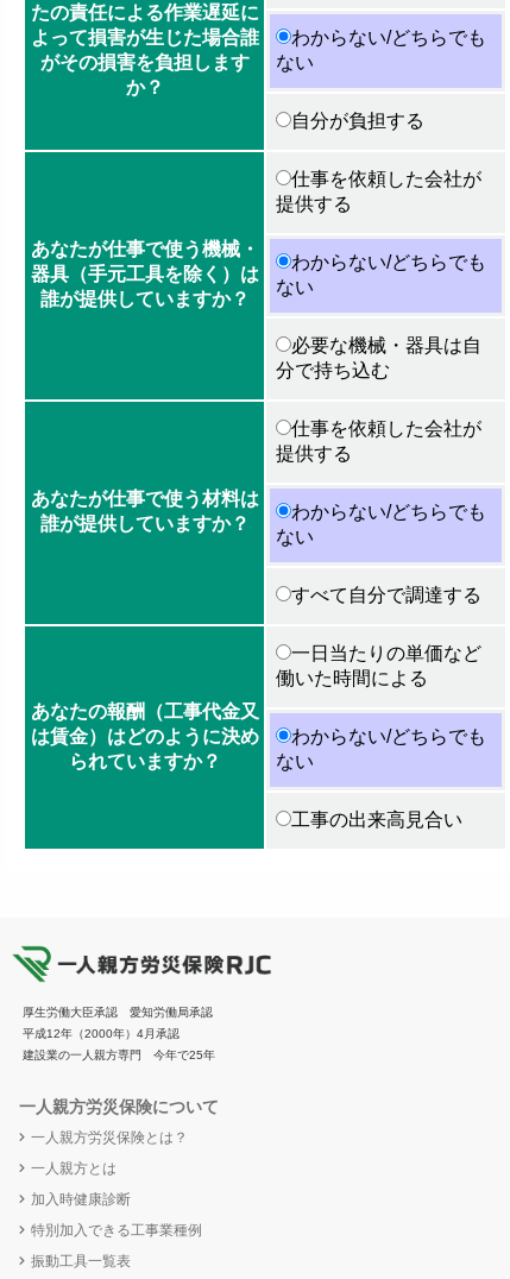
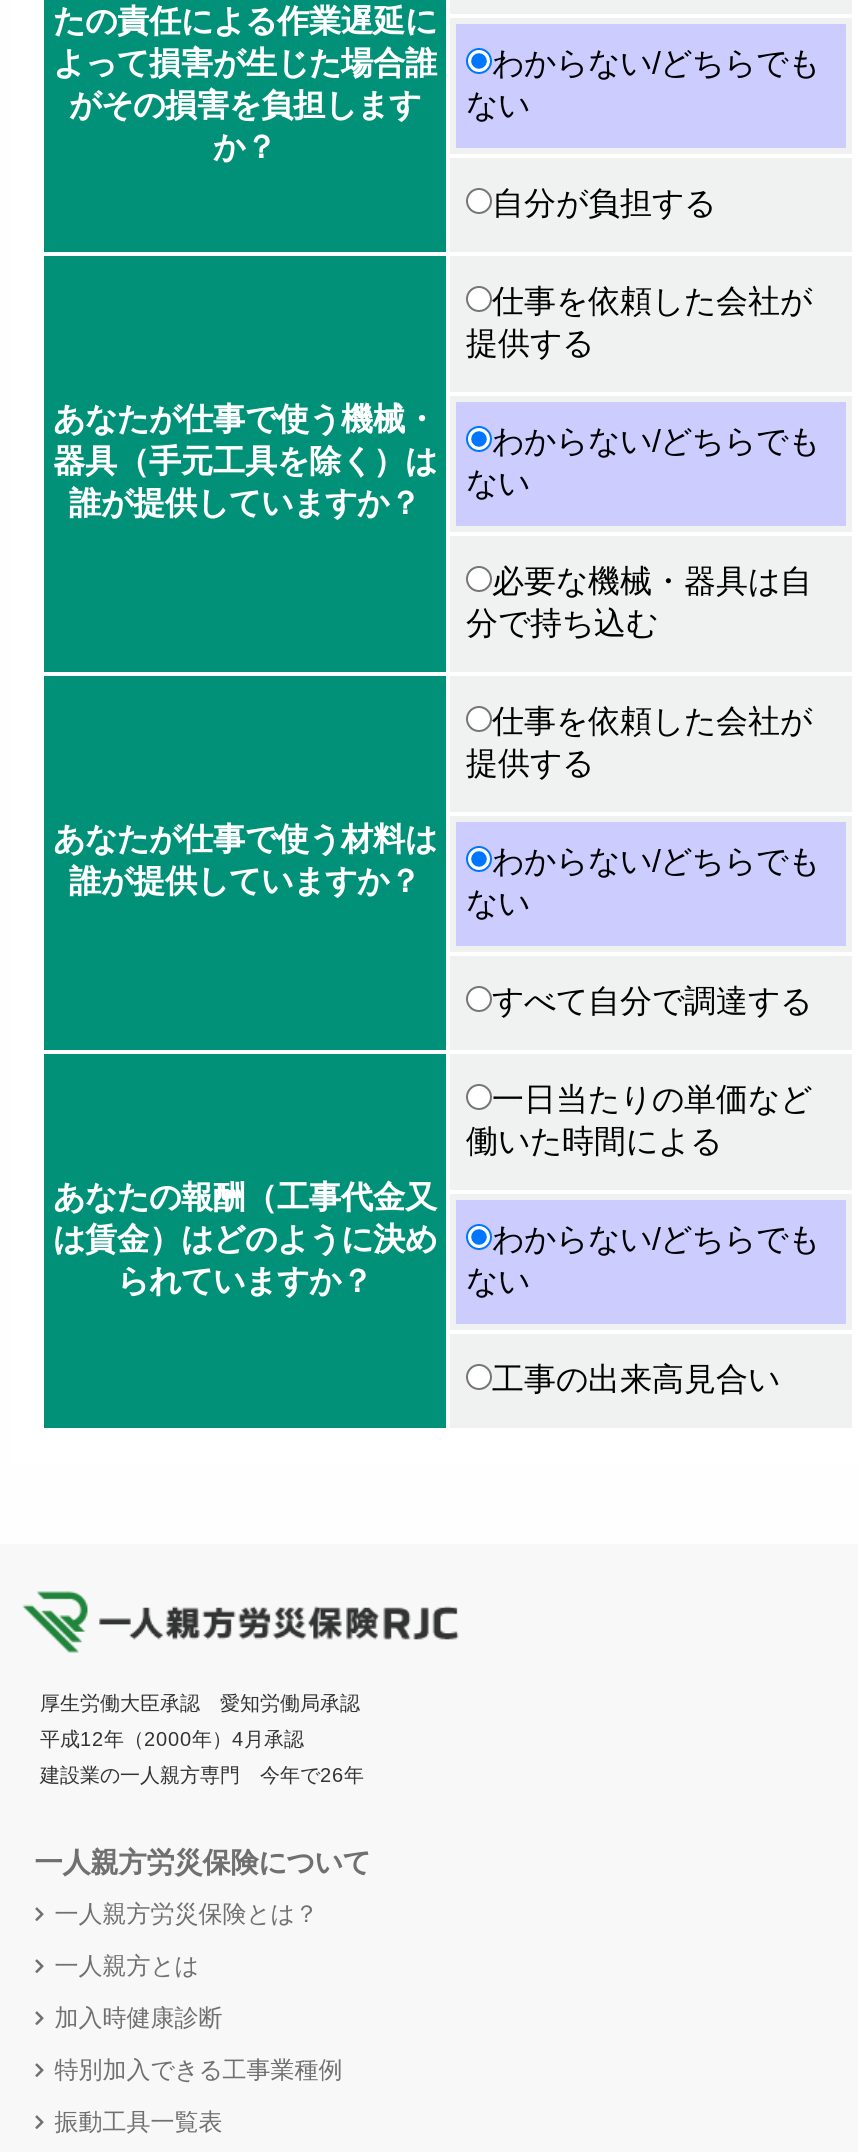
[23,1049,215,1062] 建設業の一人親方専門 今年で25年 -> [40,1765,364,1787] 建設業の一人親方専門 今年で26年

